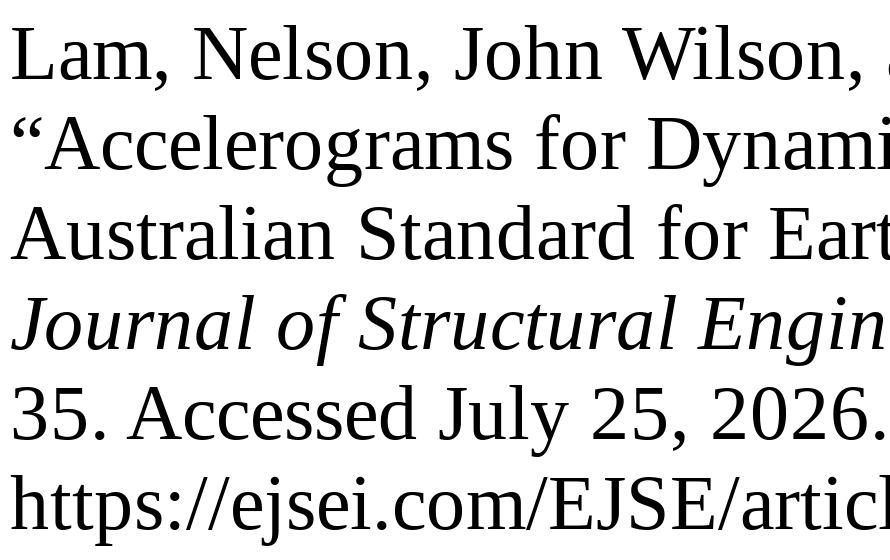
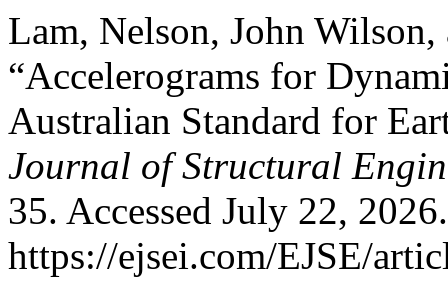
[10,369,890,455] 35. Accessed July 25, 2026. -> [8,189,448,232] 35. Accessed July 22, 2026.

